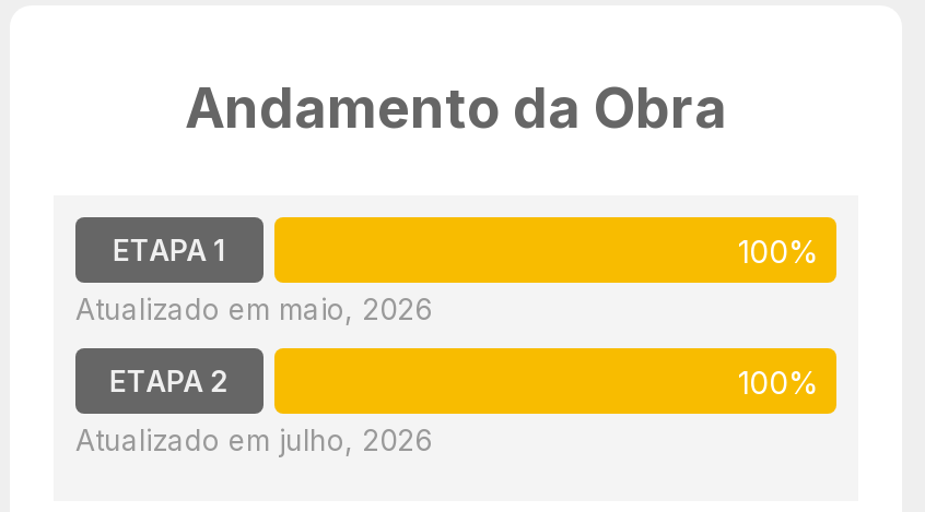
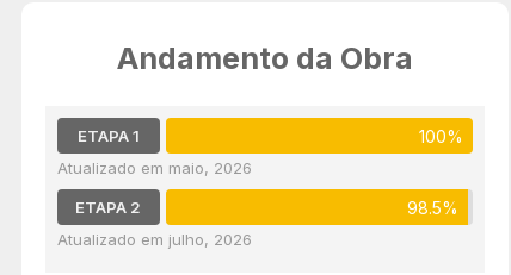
[738,364,819,401] 100% -> [407,198,459,218] 98.5%

